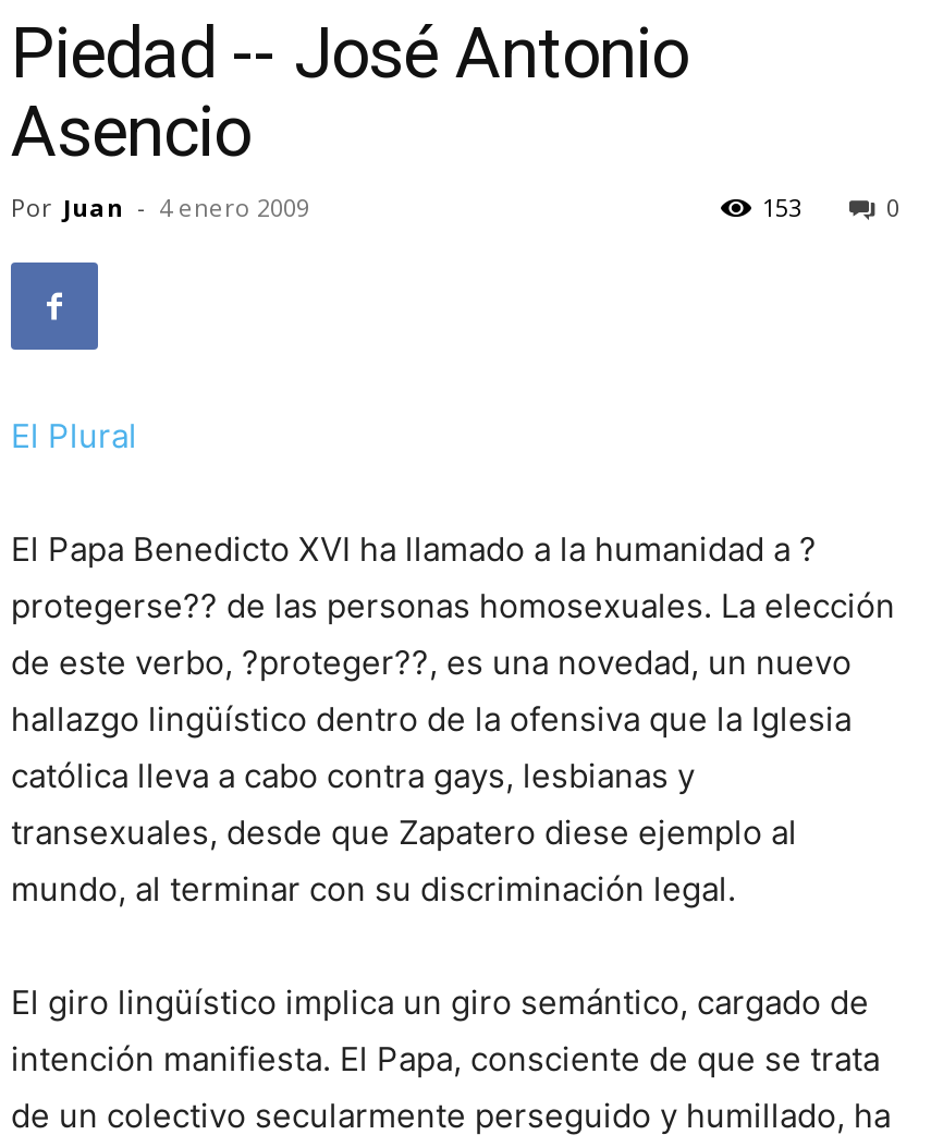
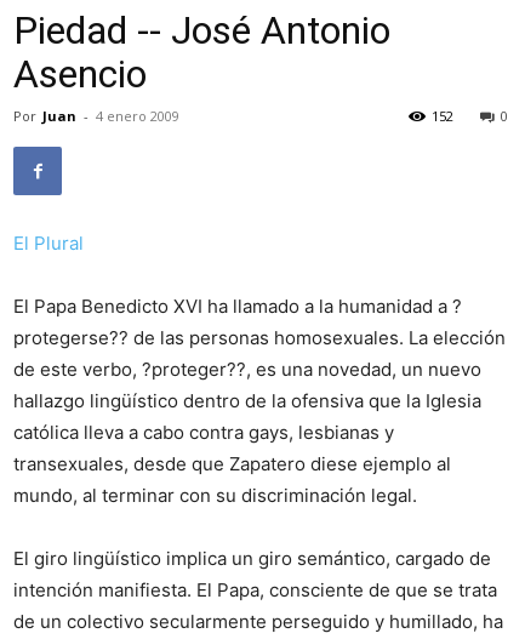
[762,192,801,224] 153 -> [432,107,453,125] 152

